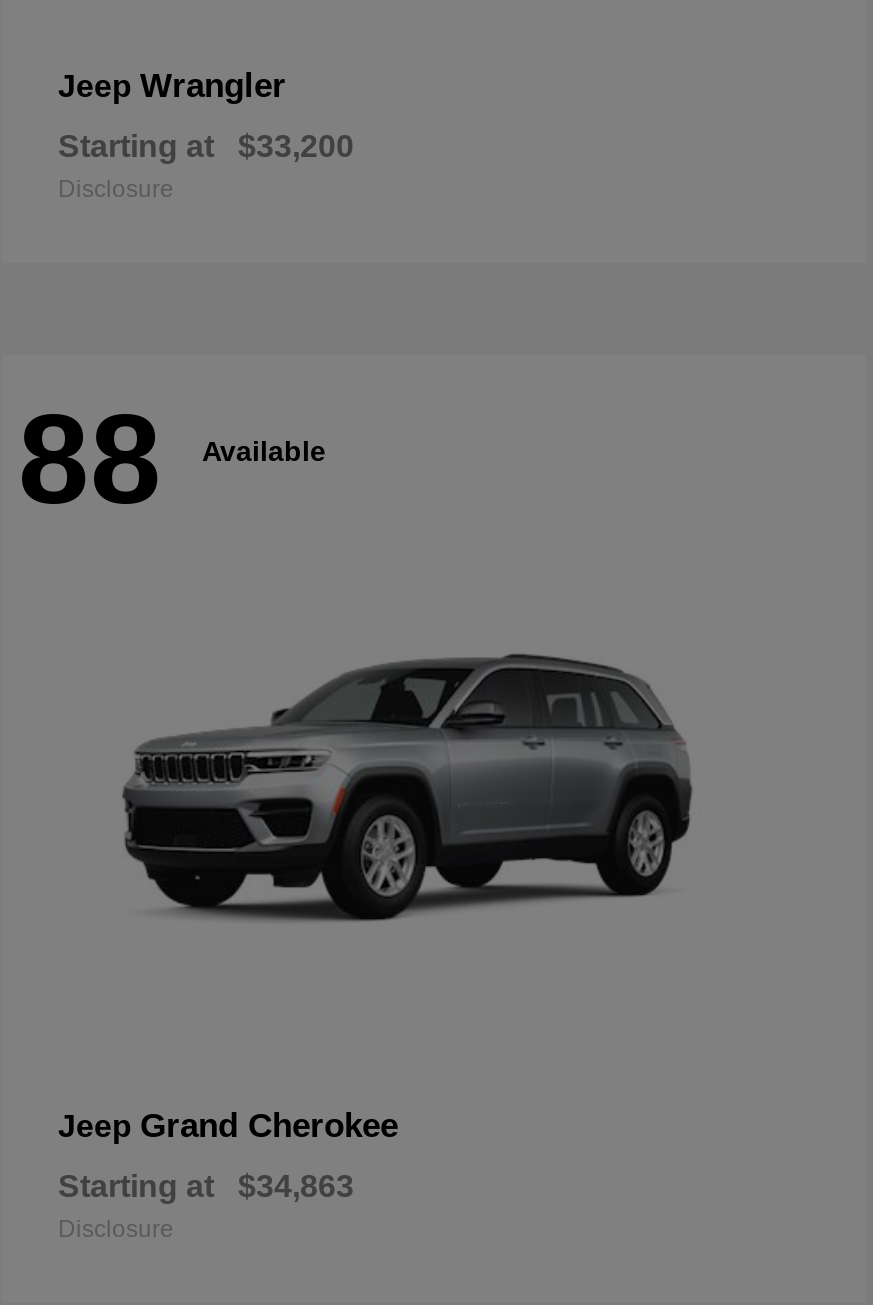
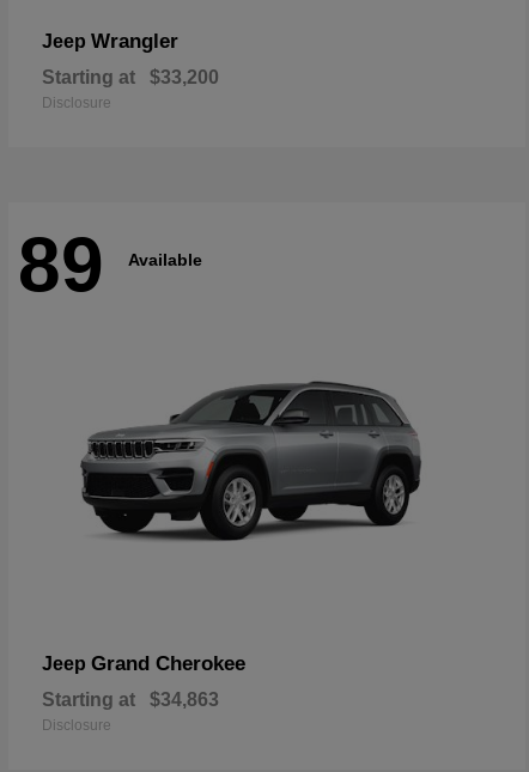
[18,387,326,531] 88 Available -> [18,222,202,308] 89 Available

